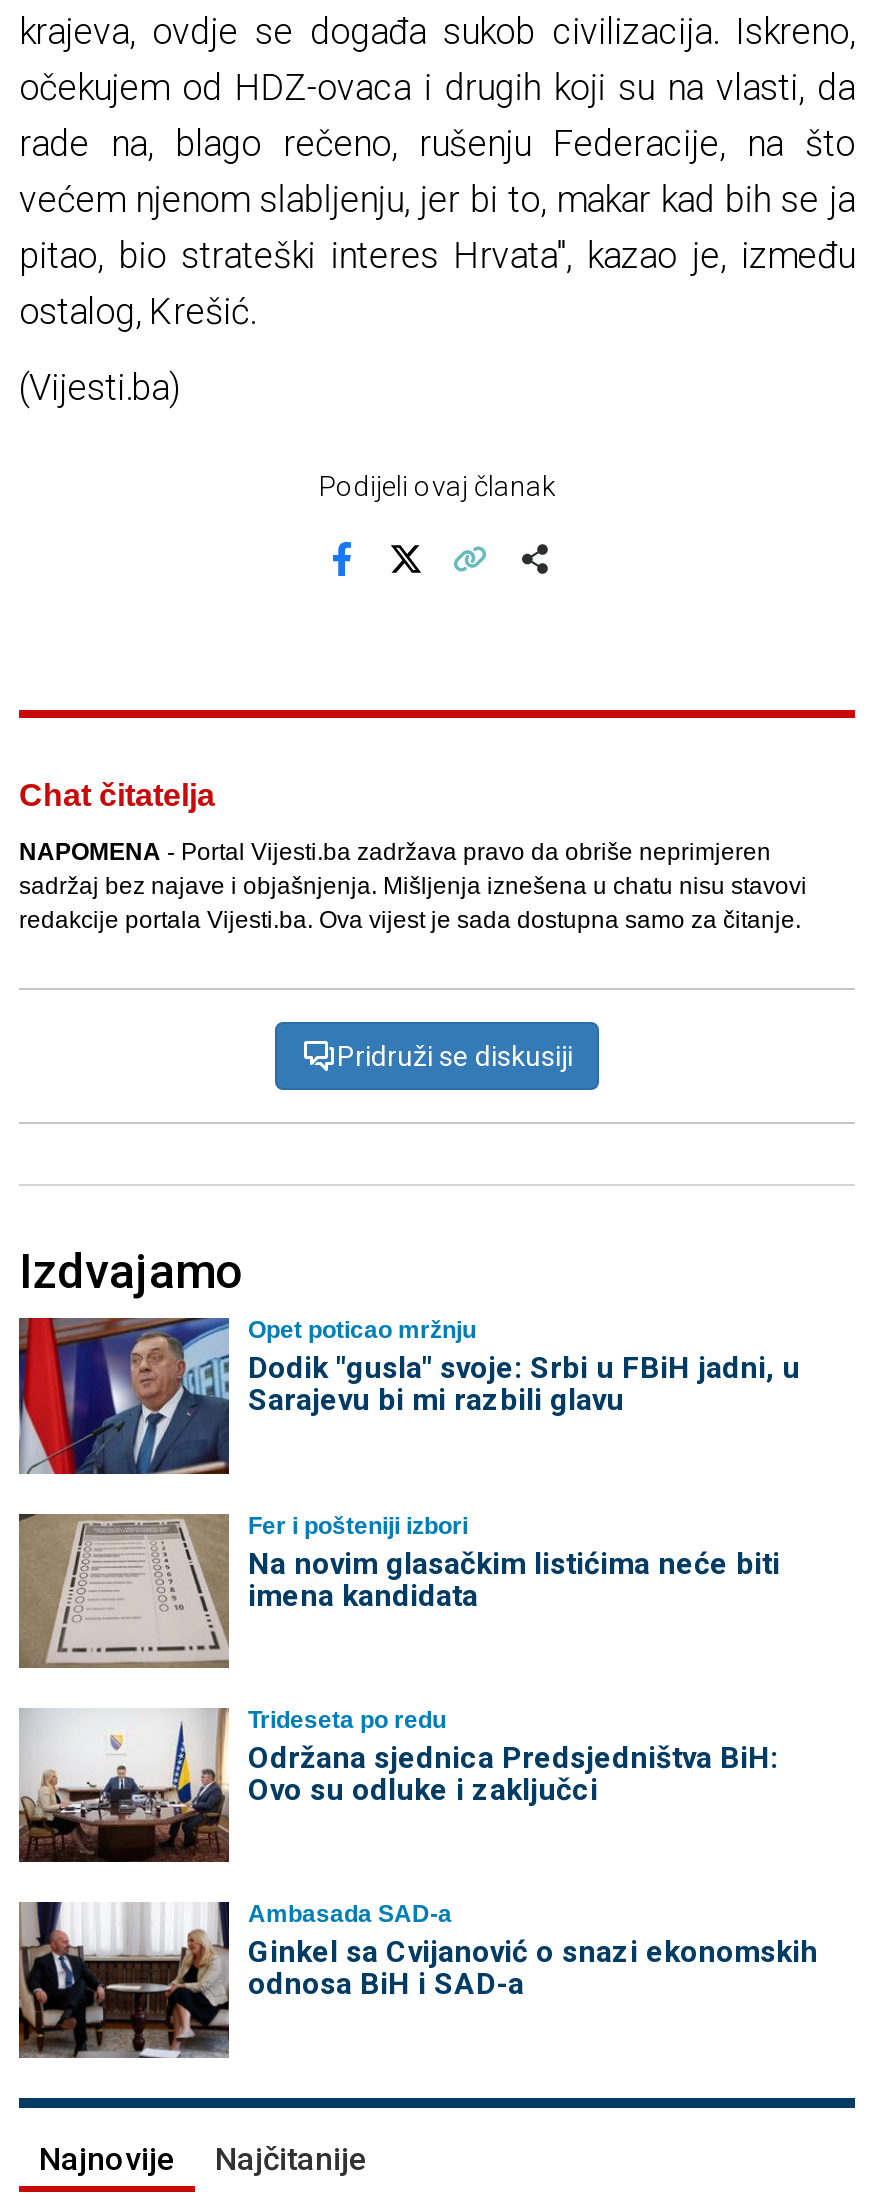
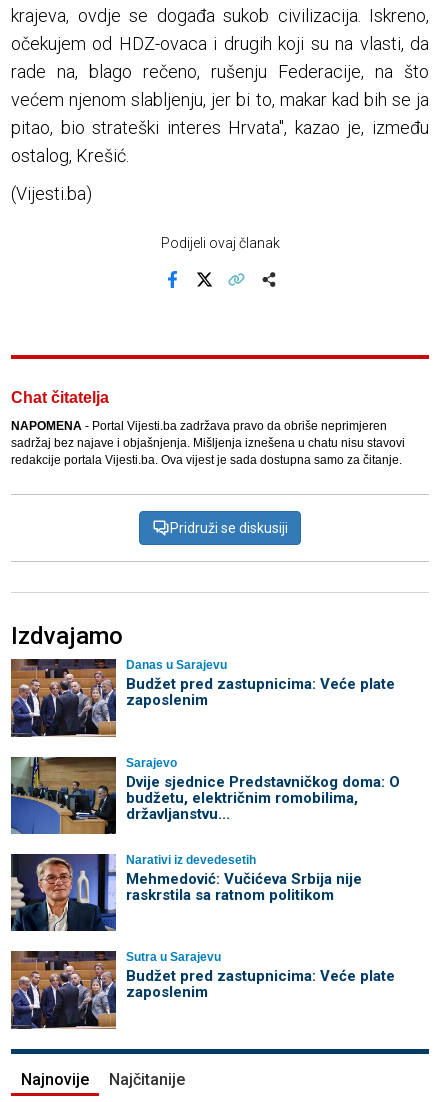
[17,1316,800,1476] [image] | Opet poticao mržnju | Dodik "gusla" svoje: Srbi u FBiH jadni, u | Sarajevu bi mi razbili glavu -> [10,658,394,738] [image] | Danas u Sarajevu | Budžet pred zastupnicima: Veće plate | zaposlenim
[17,1511,780,1670] [image] | Fer i pošteniji izbori | Na novim glasačkim listićima neće biti | imena kandidata -> [10,756,399,835] [image] | Sarajevo | Dvije sjednice Predstavničkog doma: O | budžetu, električnim romobilima, | državljanstvu...
[19,1706,778,1864] [image] | Trideseta po redu | Održana sjednica Predsjedništva BiH: | Ovo su odluke i zaključci -> [11,853,361,931] [image] | Narativi iz devedesetih | Mehmedović: Vučićeva Srbija nije | raskrstila sa ratnom politikom
[17,1900,818,2060] [image] | Ambasada SAD-a | Ginkel sa Cvijanović o snazi ekonomskih | odnosa BiH i SAD-a -> [10,950,394,1030] [image] | Sutra u Sarajevu | Budžet pred zastupnicima: Veće plate | zaposlenim

